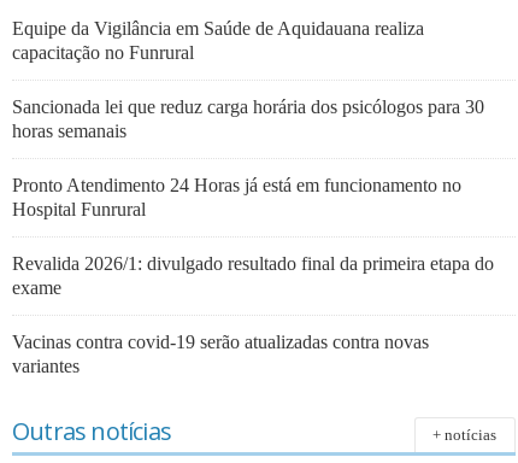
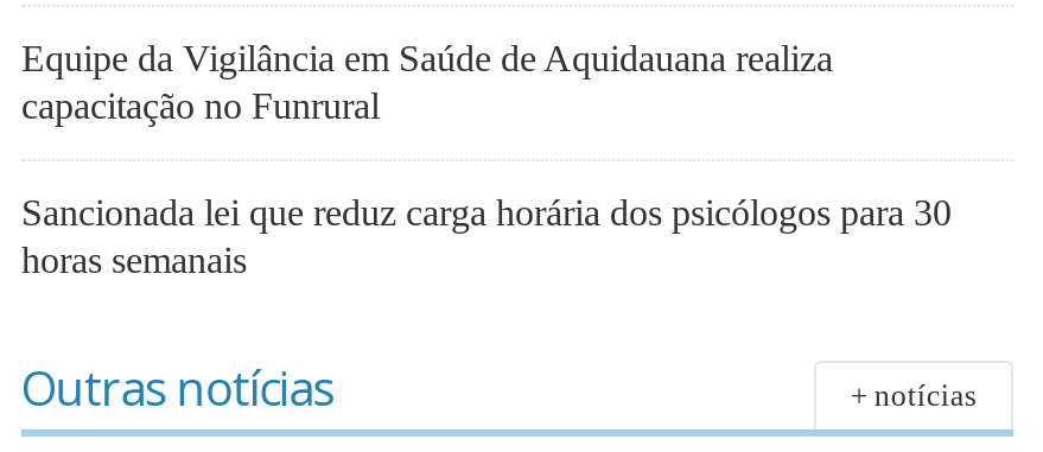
[12,174,494,376] Pronto Atendimento 24 Horas já está em funcionamento no | Hospital Funrural | Revalida 2026/1: divulgado resultado final da primeira etapa do | exame | Vacinas contra covid-19 serão atualizadas contra novas | variantes -> none

